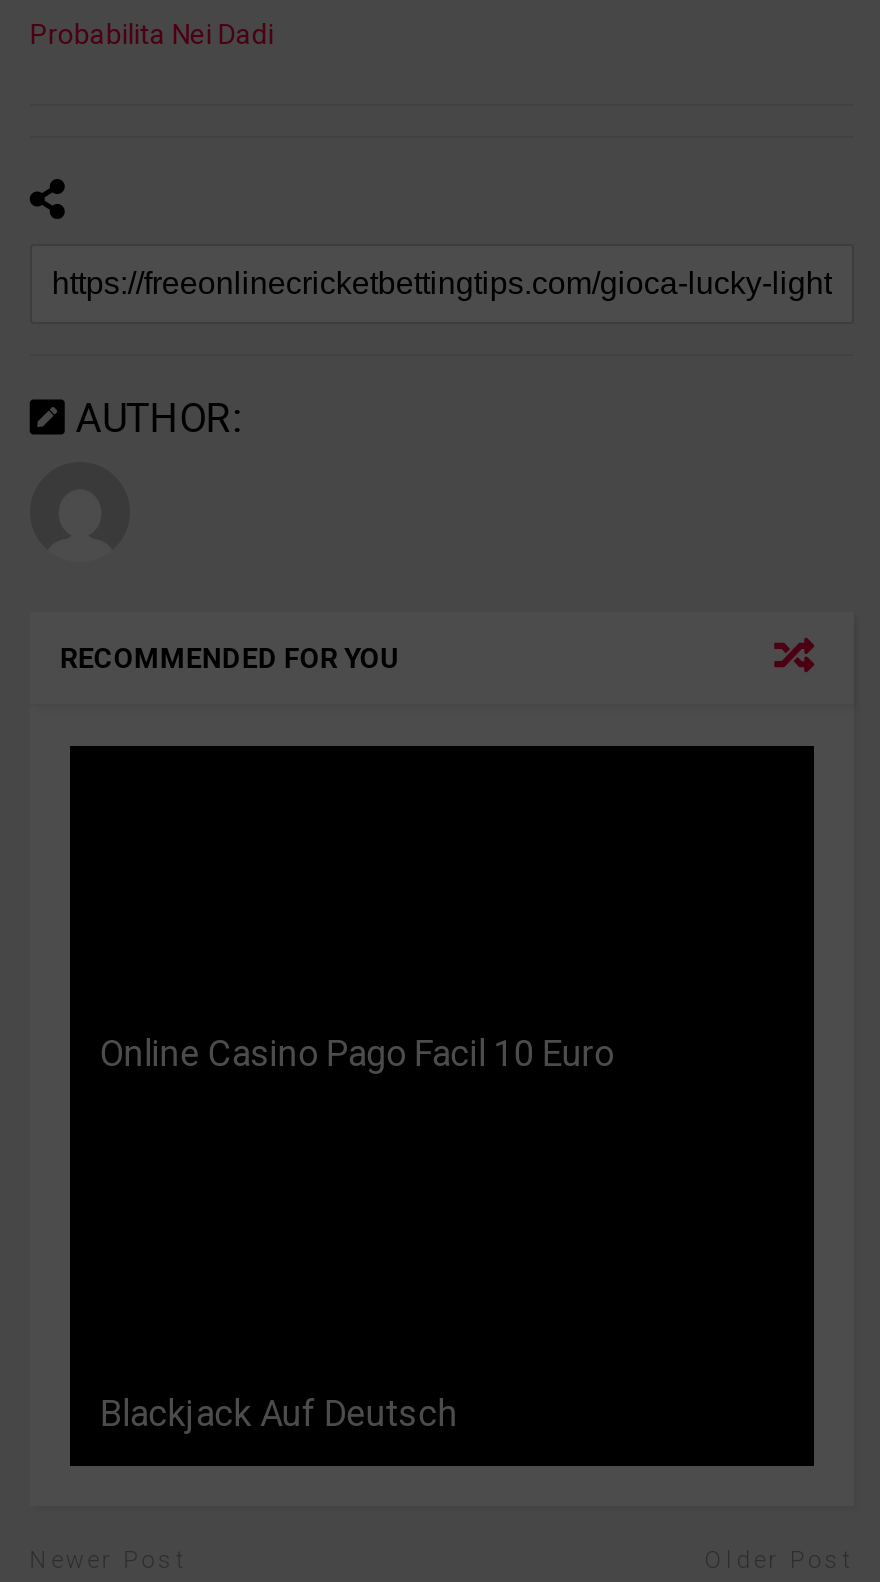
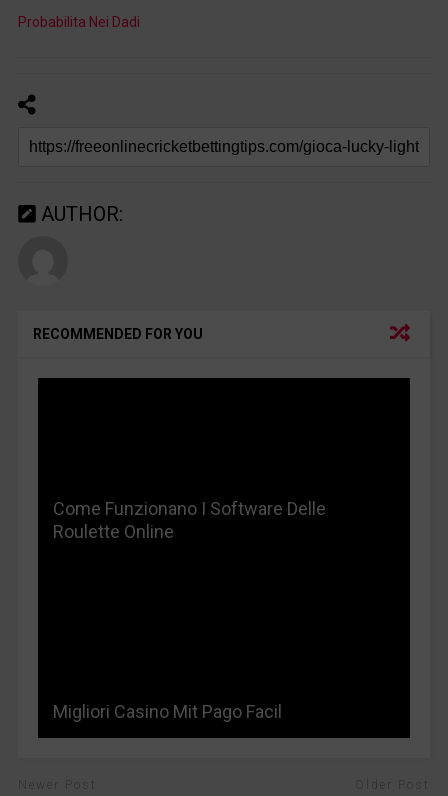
[100,1033,614,1075] Online Casino Pago Facil 10 Euro -> [53,498,326,542] Come Funzionano I Software Delle | Roulette Online
[100,1393,458,1435] Blackjack Auf Deutsch -> [53,701,282,722] Migliori Casino Mit Pago Facil

